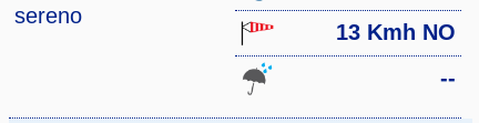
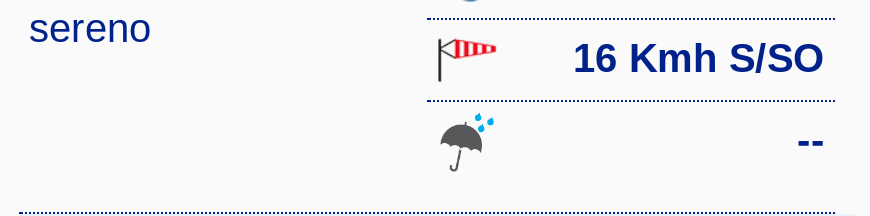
[336,20,456,44] 13 Kmh NO -> [573,36,825,80] 16 Kmh S/SO

